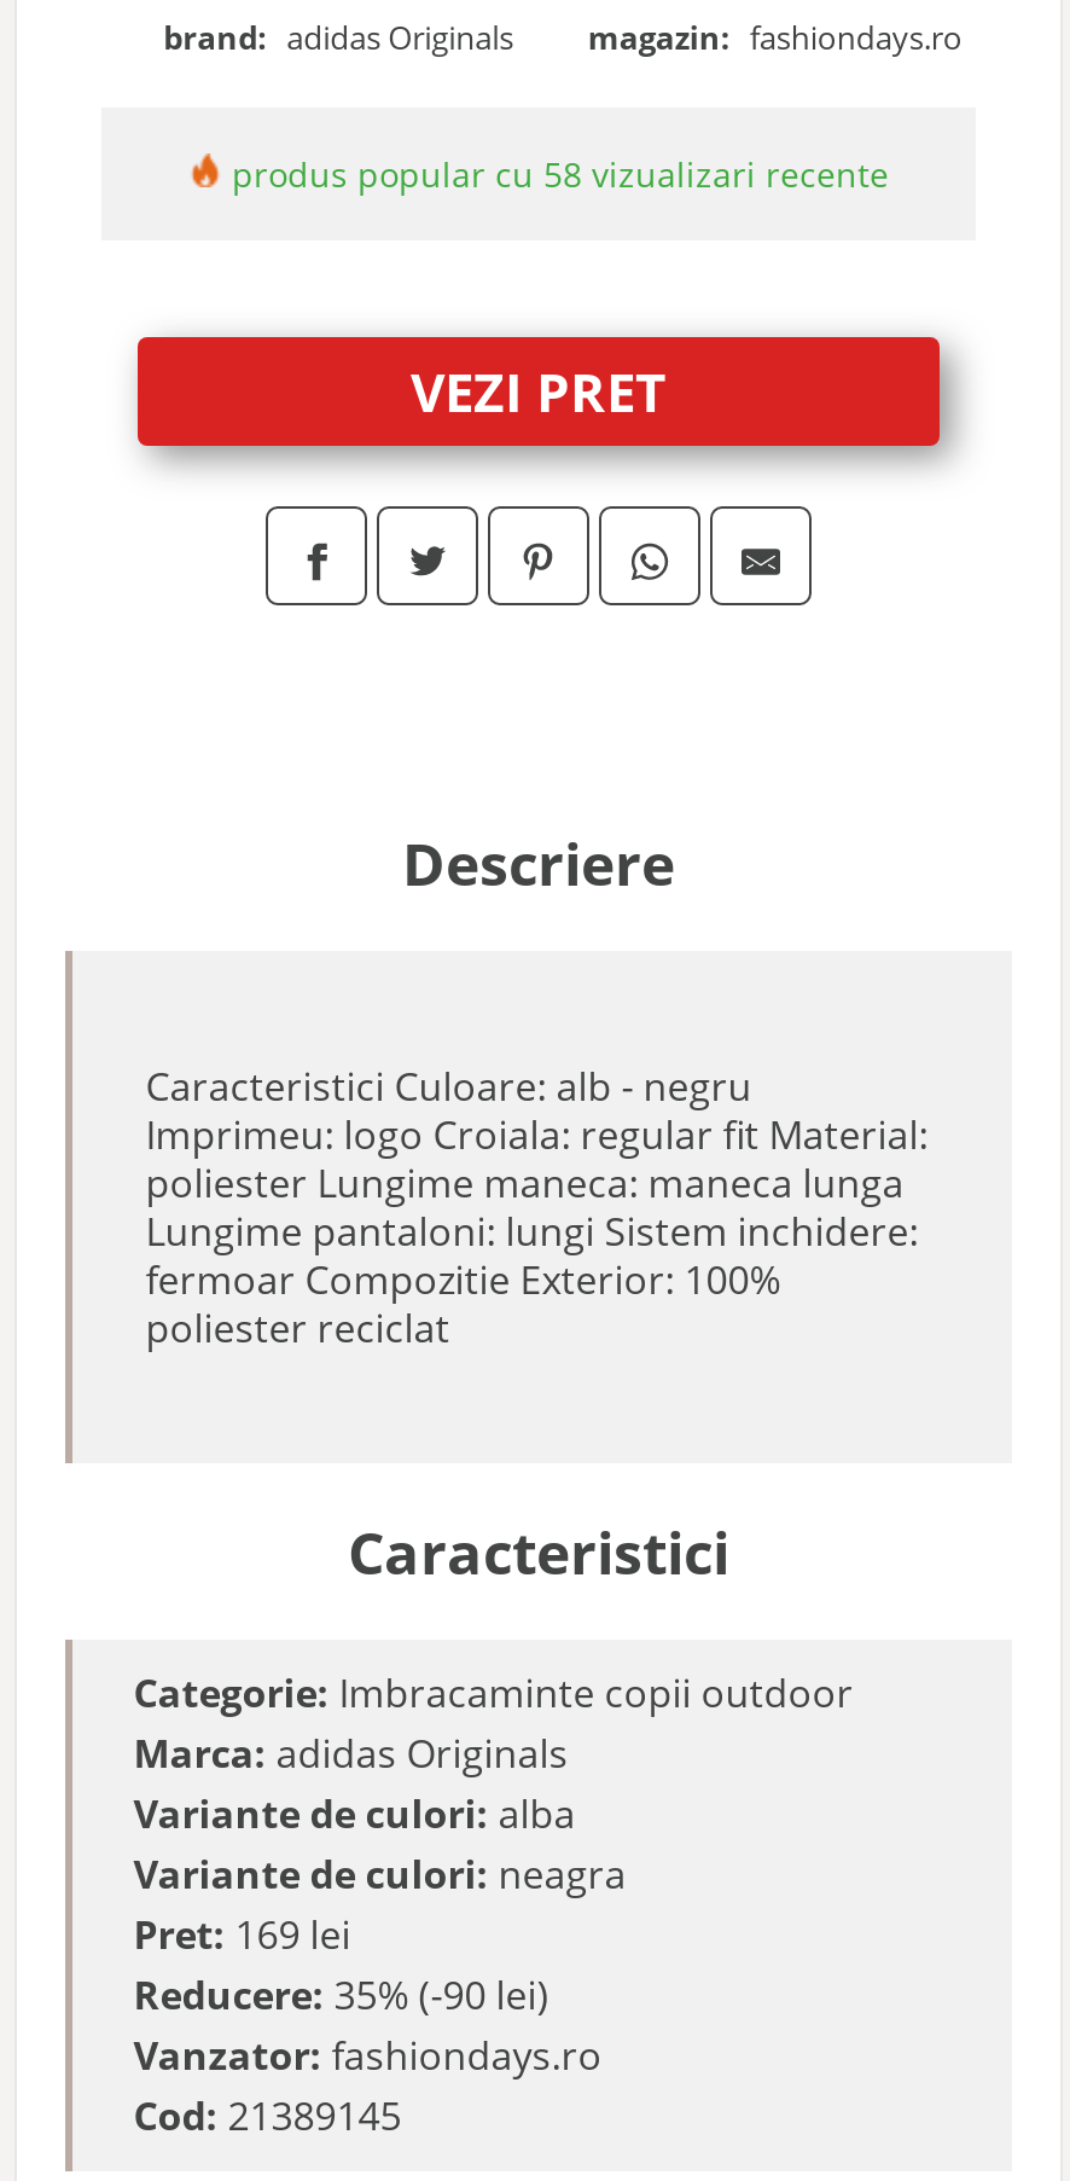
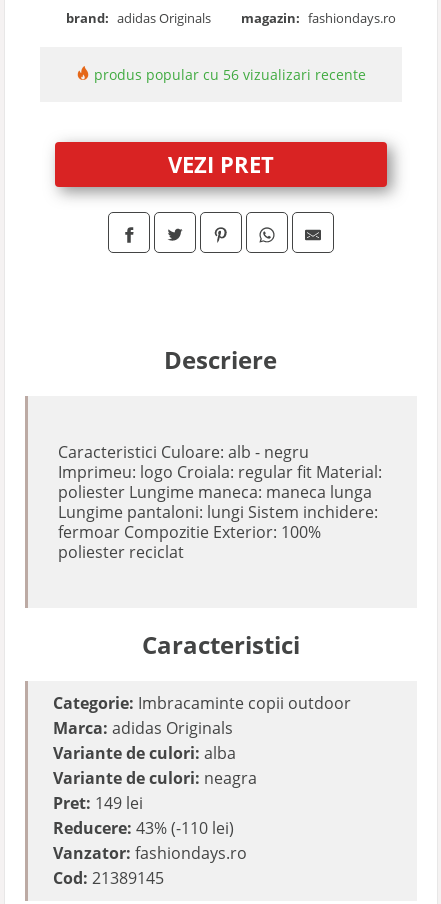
[222,151,889,197] produs popular cu 58 vizualizari recente -> [90,65,366,84] produs popular cu 56 vizualizari recente
[133,1908,351,1961] Pret: 169 lei -> [53,792,143,814] Pret: 149 lei
[133,1968,549,2022] Reducere: 35% (-90 lei) -> [53,817,234,839] Reducere: 43% (-110 lei)

